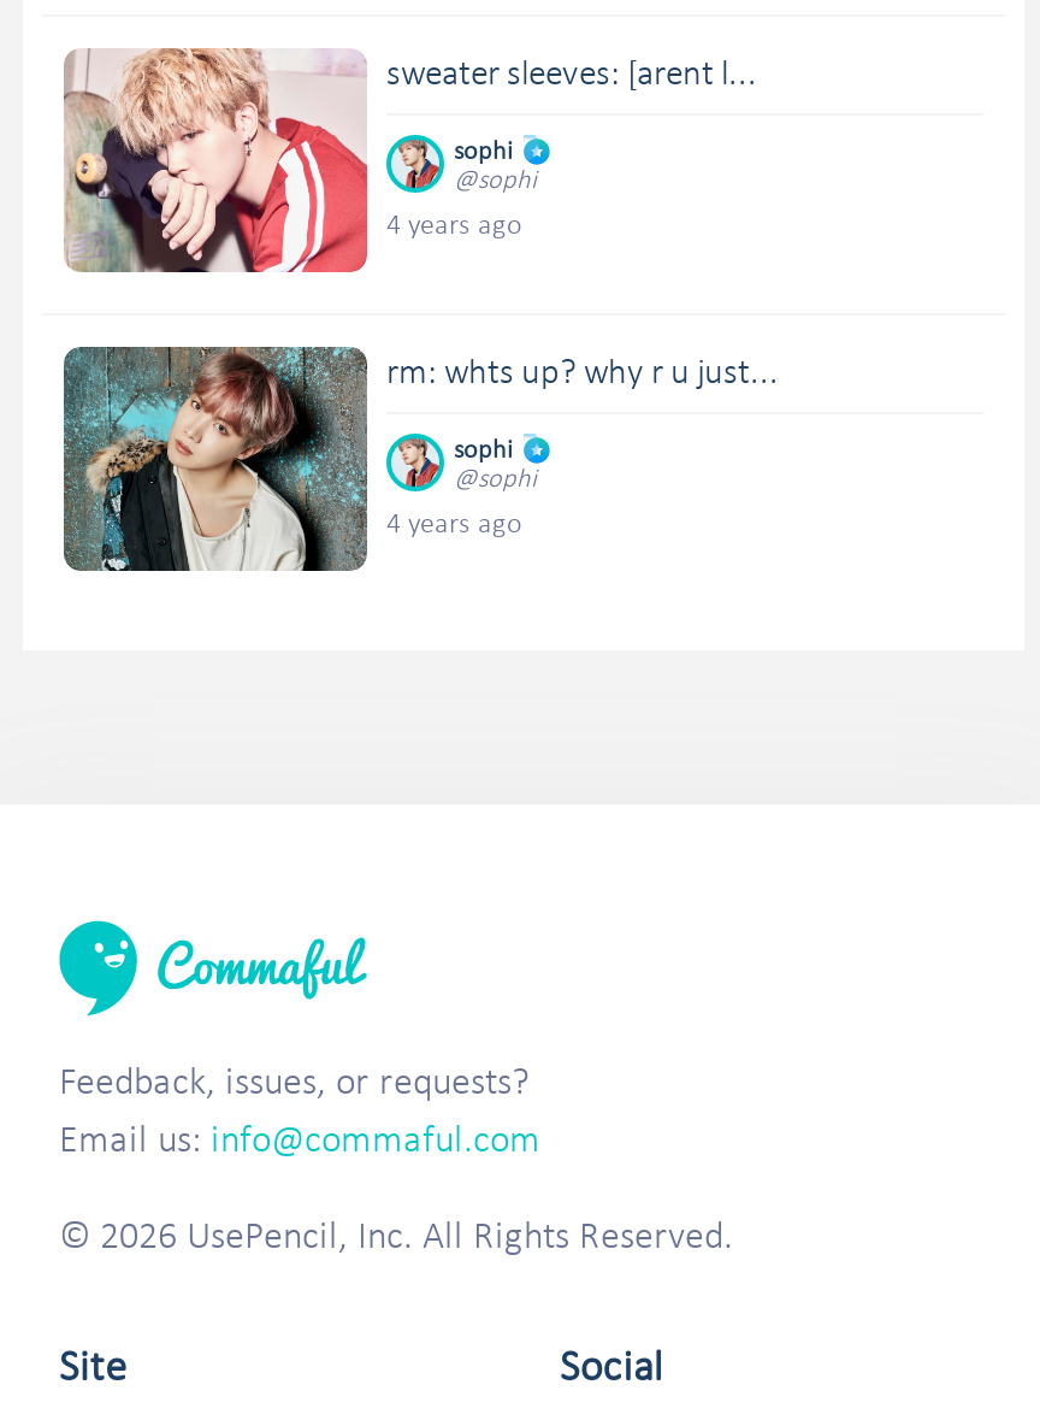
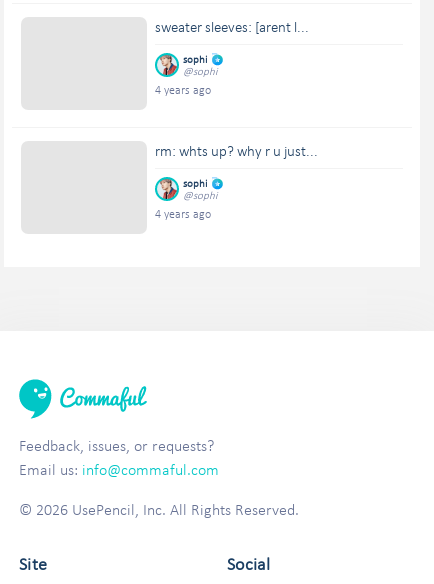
[64,48,370,275] [image] -> none
[61,344,370,573] [image] -> none

